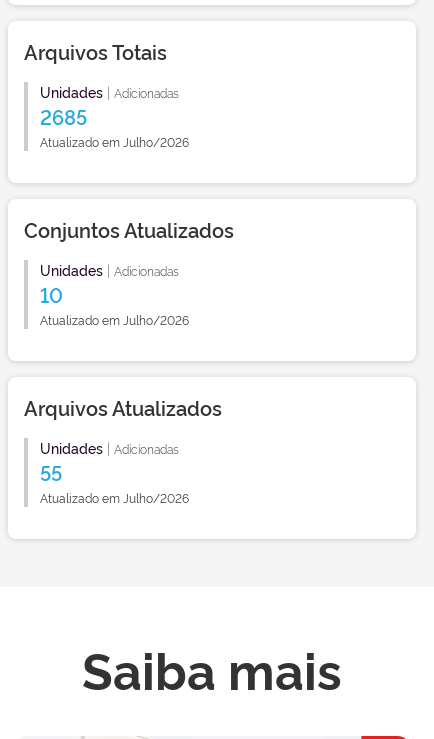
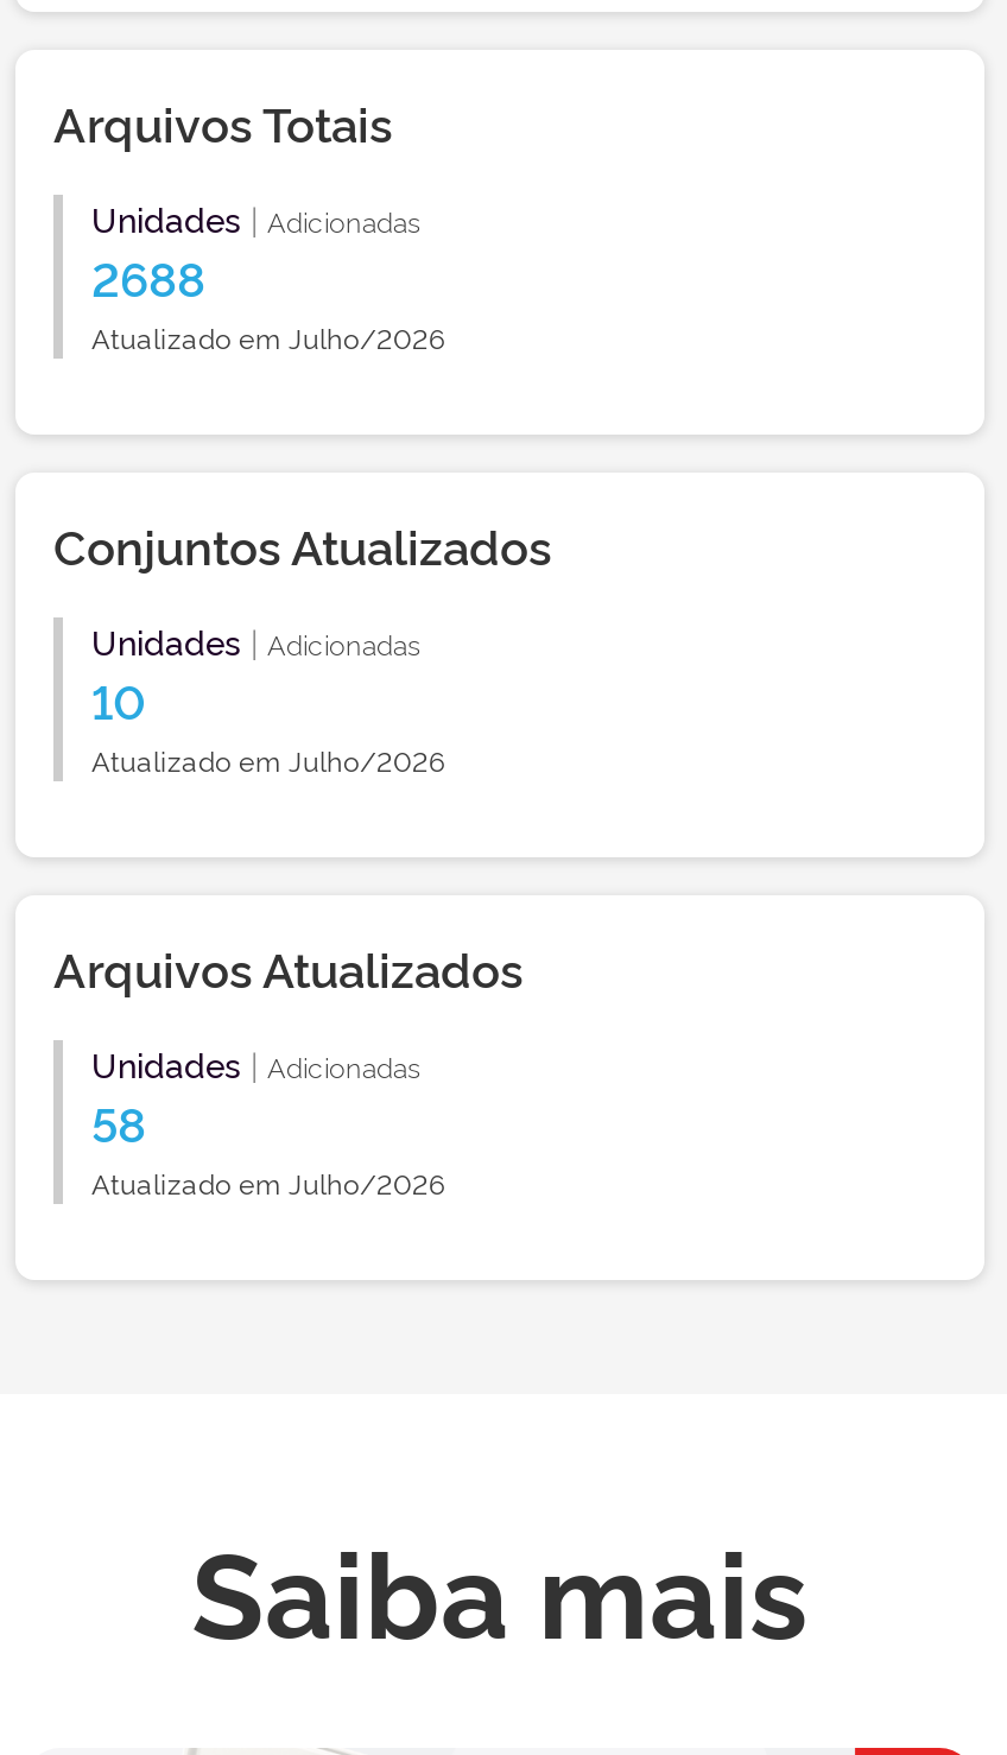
[40,101,87,129] 2685 -> [91,241,205,308] 2688
[40,457,62,485] 55 -> [91,1086,146,1153] 58

